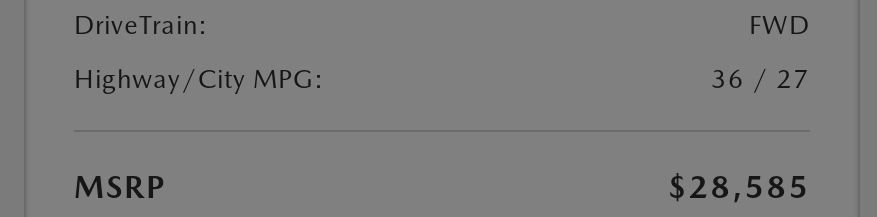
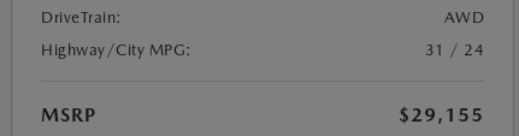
[749,11,810,41] FWD -> [444,9,484,27] AWD
[711,65,810,95] 36 / 27 -> [424,41,484,59] 31 / 24
[668,169,810,207] $28,585 -> [399,104,484,127] $29,155

